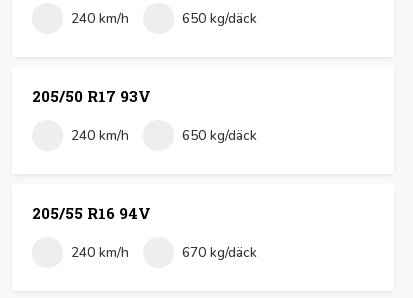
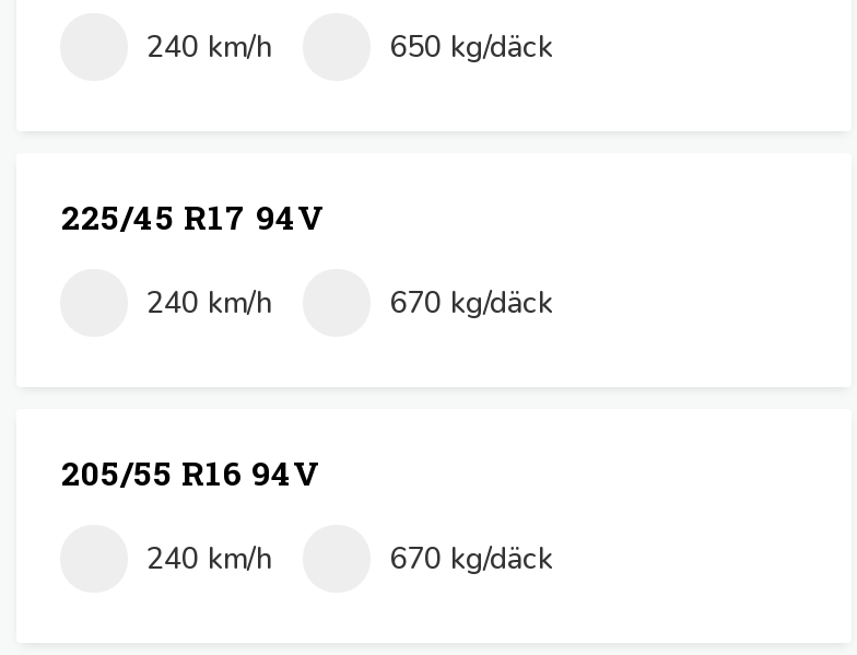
[32,86,151,106] 205/50 R17 93V -> [61,194,326,238] 225/45 R17 94V
[182,126,257,145] 650 kg/däck -> [389,282,553,323] 670 kg/däck

